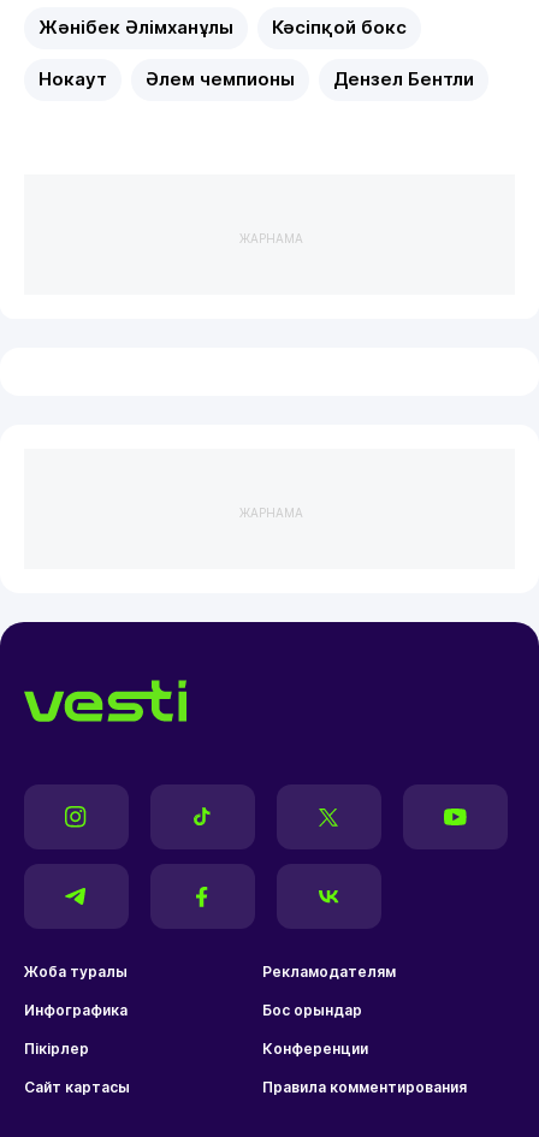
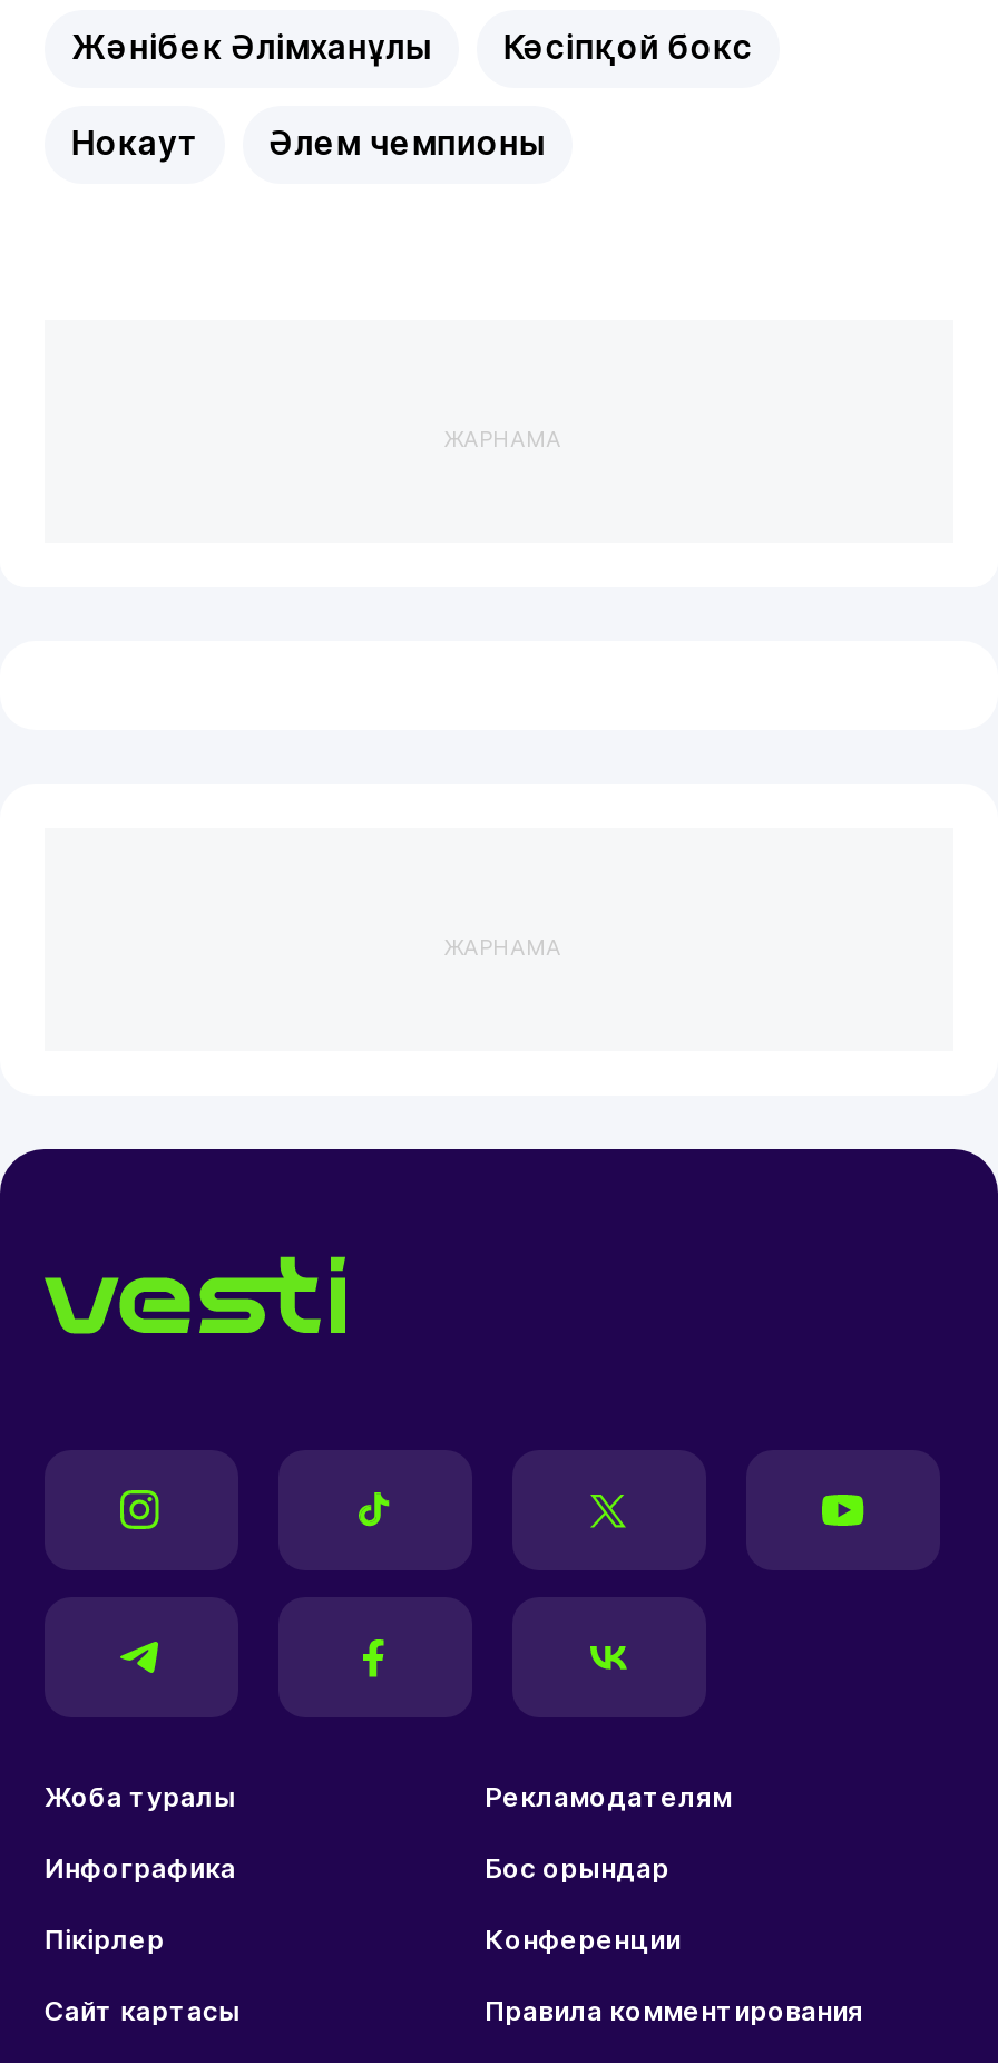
[333,68,474,90] Дензел Бентли -> none

